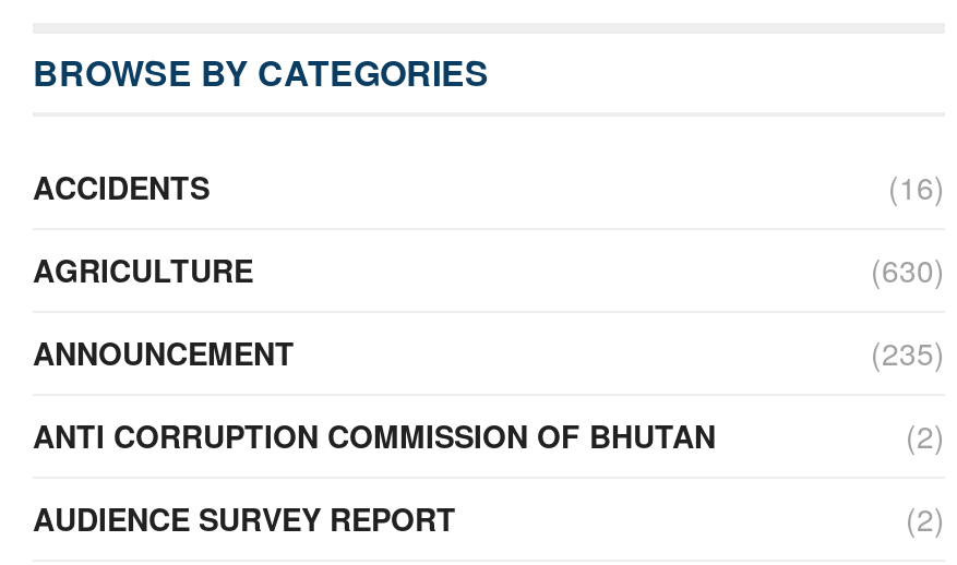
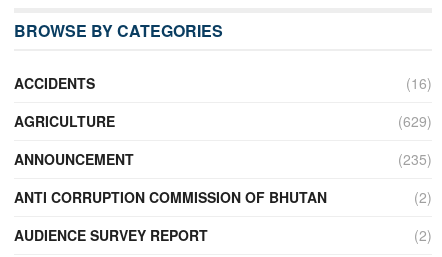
[871,247,945,291] (630) -> [398,111,432,131] (629)

